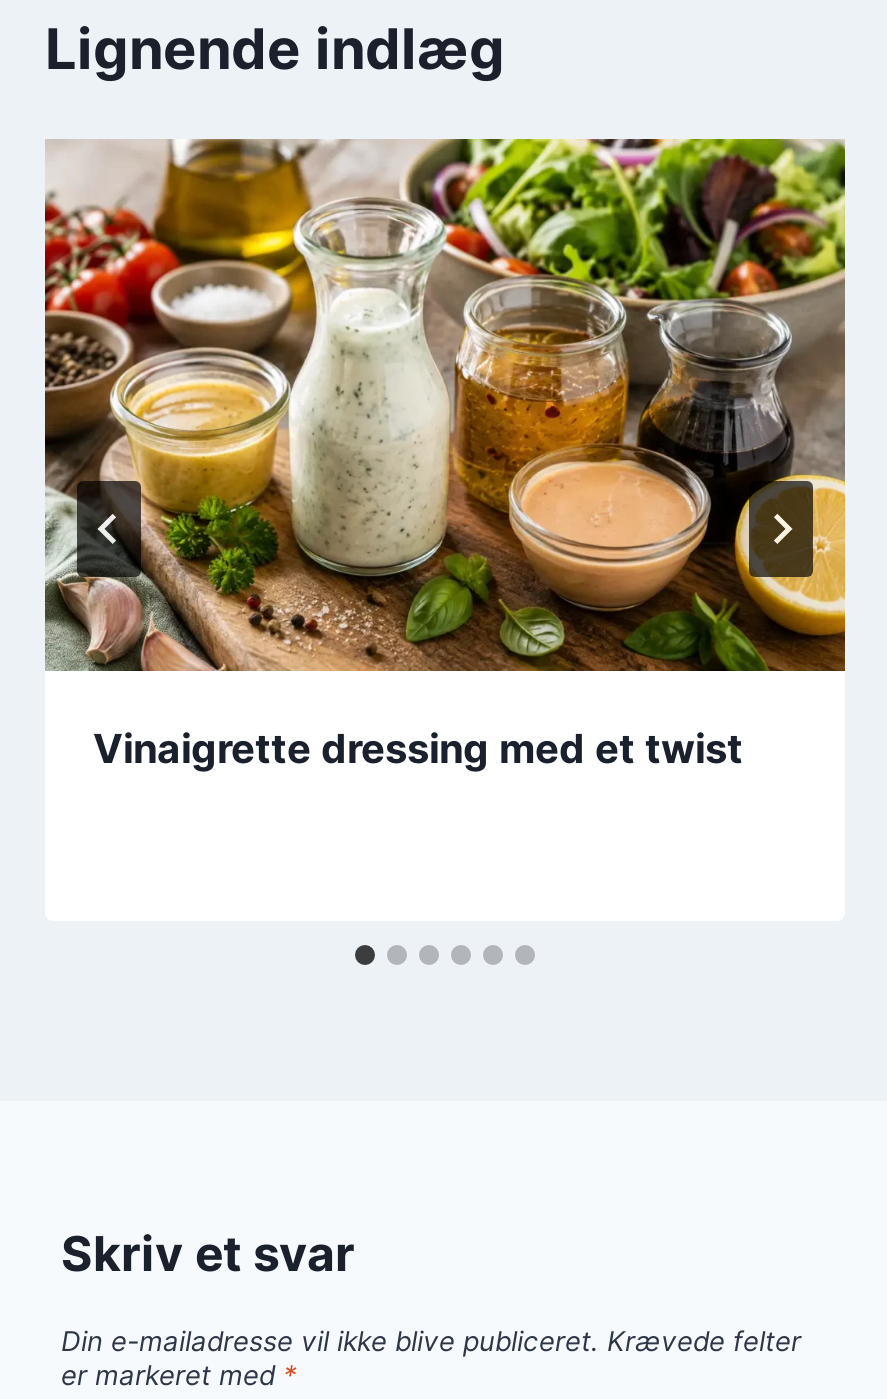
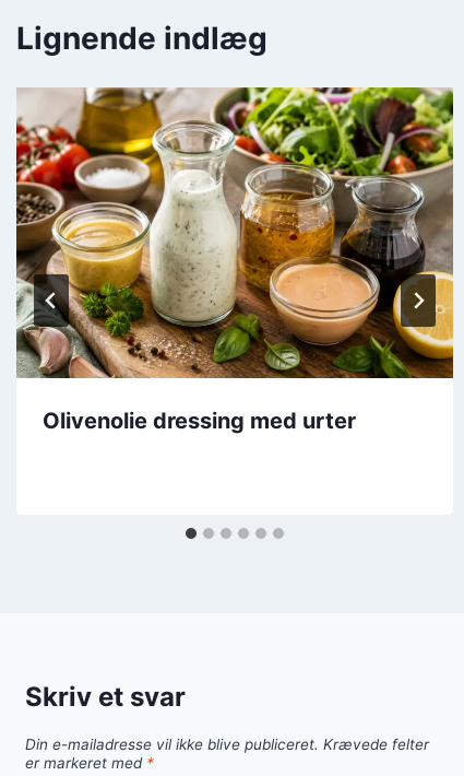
[93,725,743,773] Vinaigrette dressing med et twist -> [43,408,356,434] Olivenolie dressing med urter

